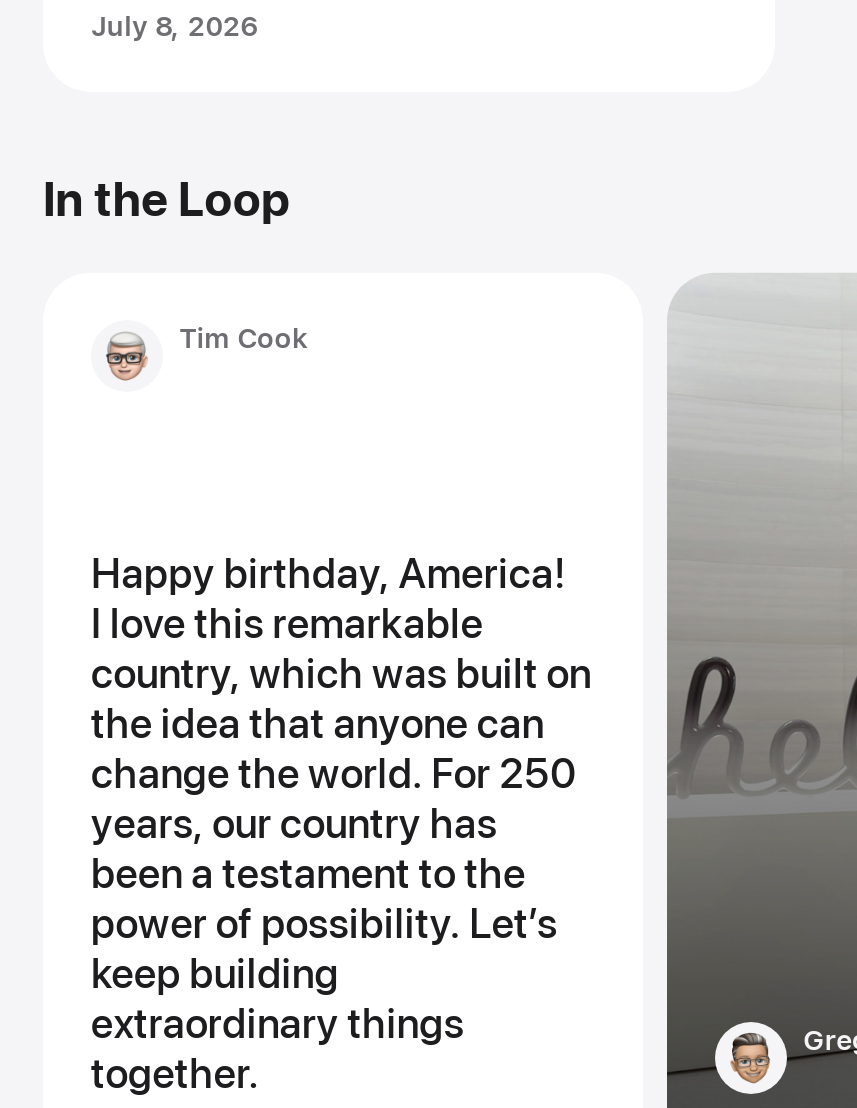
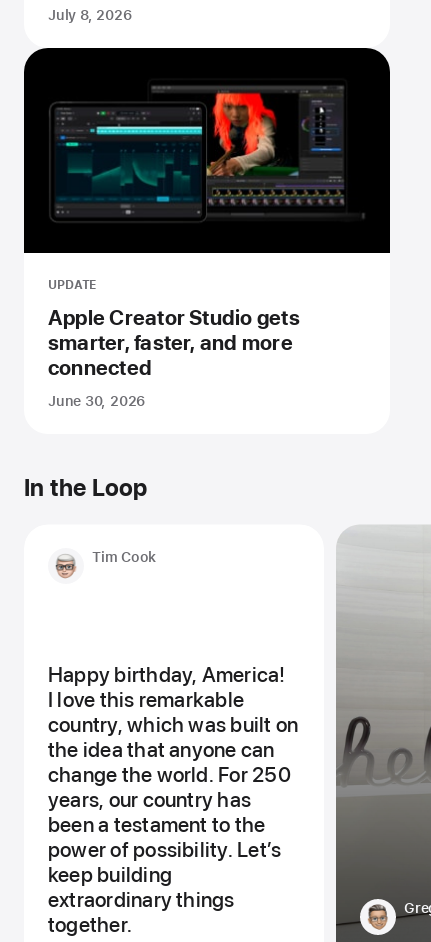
none -> [23,47,391,409] [image] | UPDATE | Apple Creator Studio gets | smarter, faster, and more | connected | June 30, 2026

